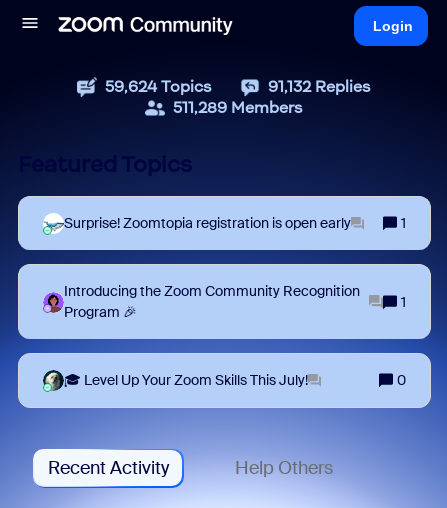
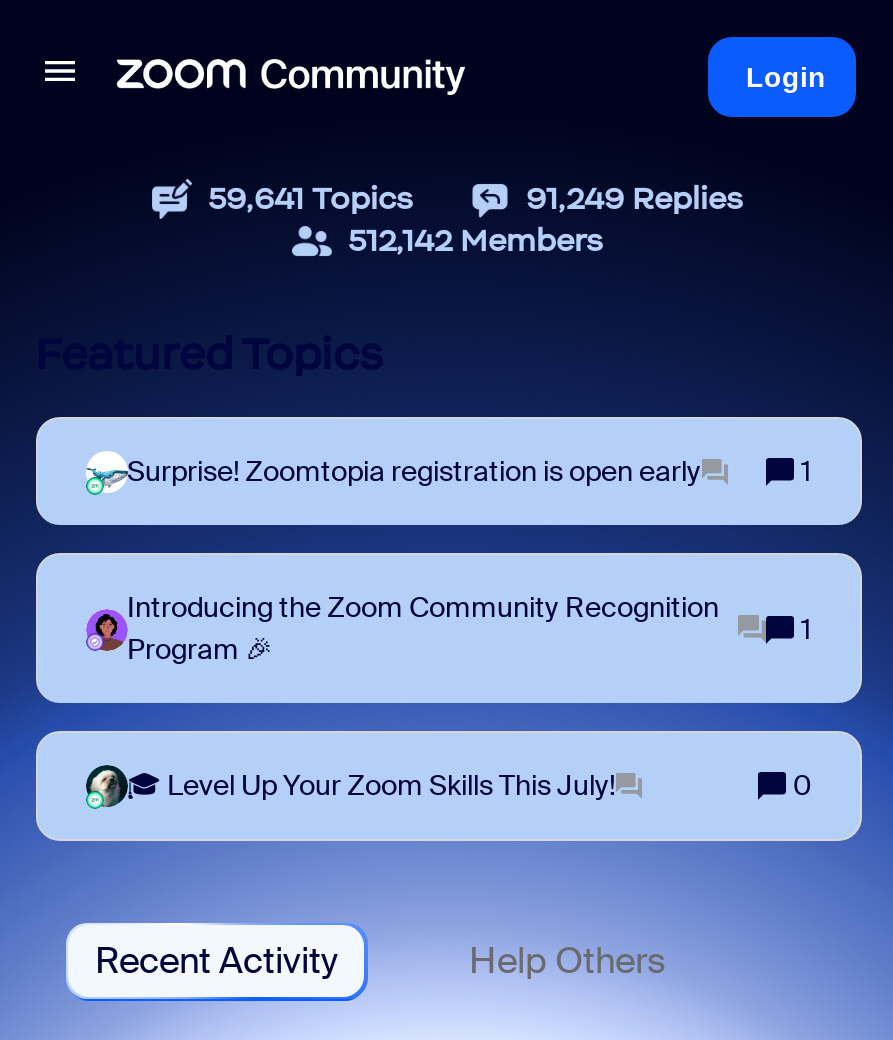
[105,77,212,96] 59,624 Topics -> [208,179,414,217] 59,641 Topics
[268,77,371,96] 91,132 Replies -> [526,179,744,217] 91,249 Replies
[173,98,303,117] 511,289 Members -> [348,221,604,259] 512,142 Members

